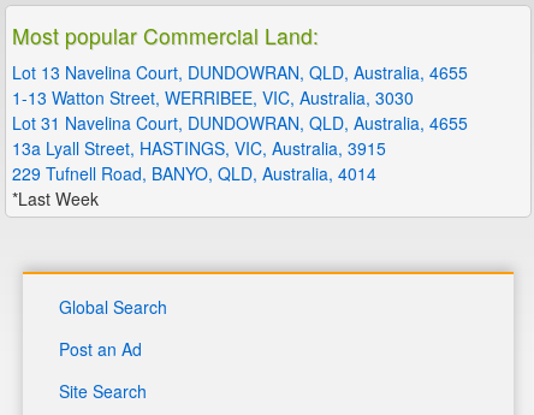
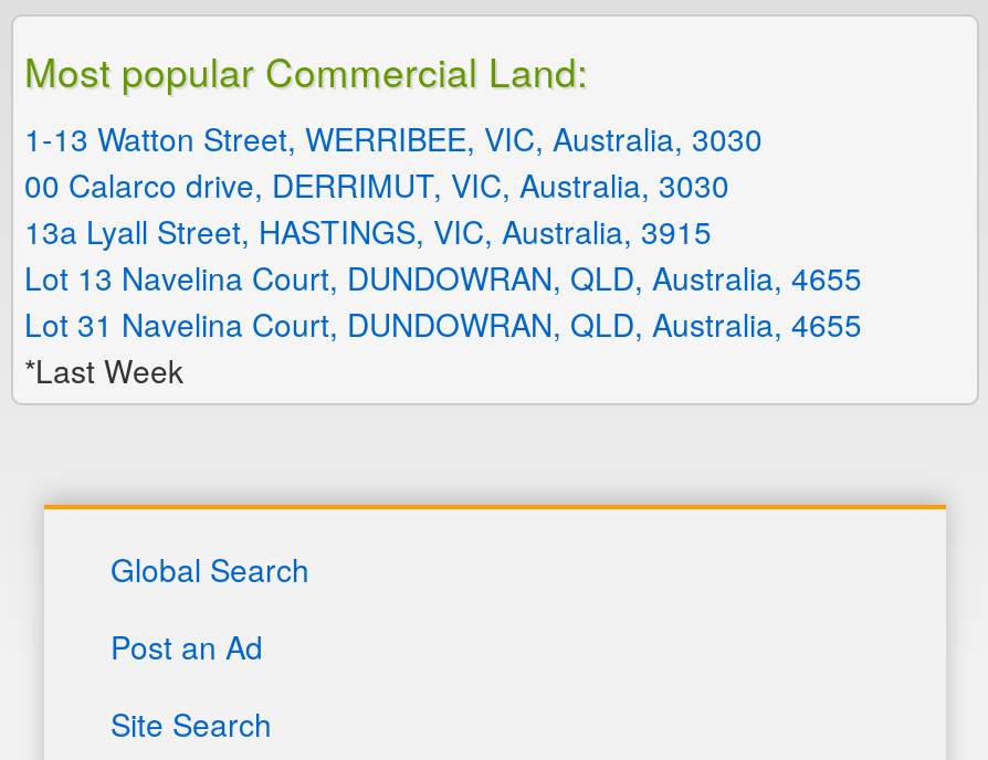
none -> [24,163,729,207] 00 Calarco drive, DERRIMUT, VIC, Australia, 3030
moved [12,61,468,85] -> [24,256,862,300]: Lot 13 Navelina Court, DUNDOWRAN, QLD, Australia, 4655
moved [12,86,414,110] -> [24,117,763,161]: 1-13 Watton Street, WERRIBEE, VIC, Australia, 3030
moved [12,111,468,135] -> [24,302,862,347]: Lot 31 Navelina Court, DUNDOWRAN, QLD, Australia, 4655
moved [12,136,386,160] -> [24,210,712,254]: 13a Lyall Street, HASTINGS, VIC, Australia, 3915
[12,162,376,186] 229 Tufnell Road, BANYO, QLD, Australia, 4014 -> none

